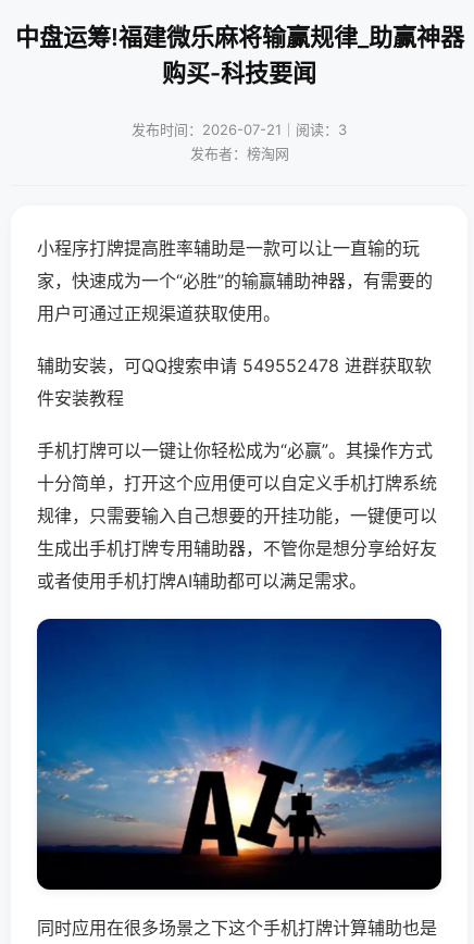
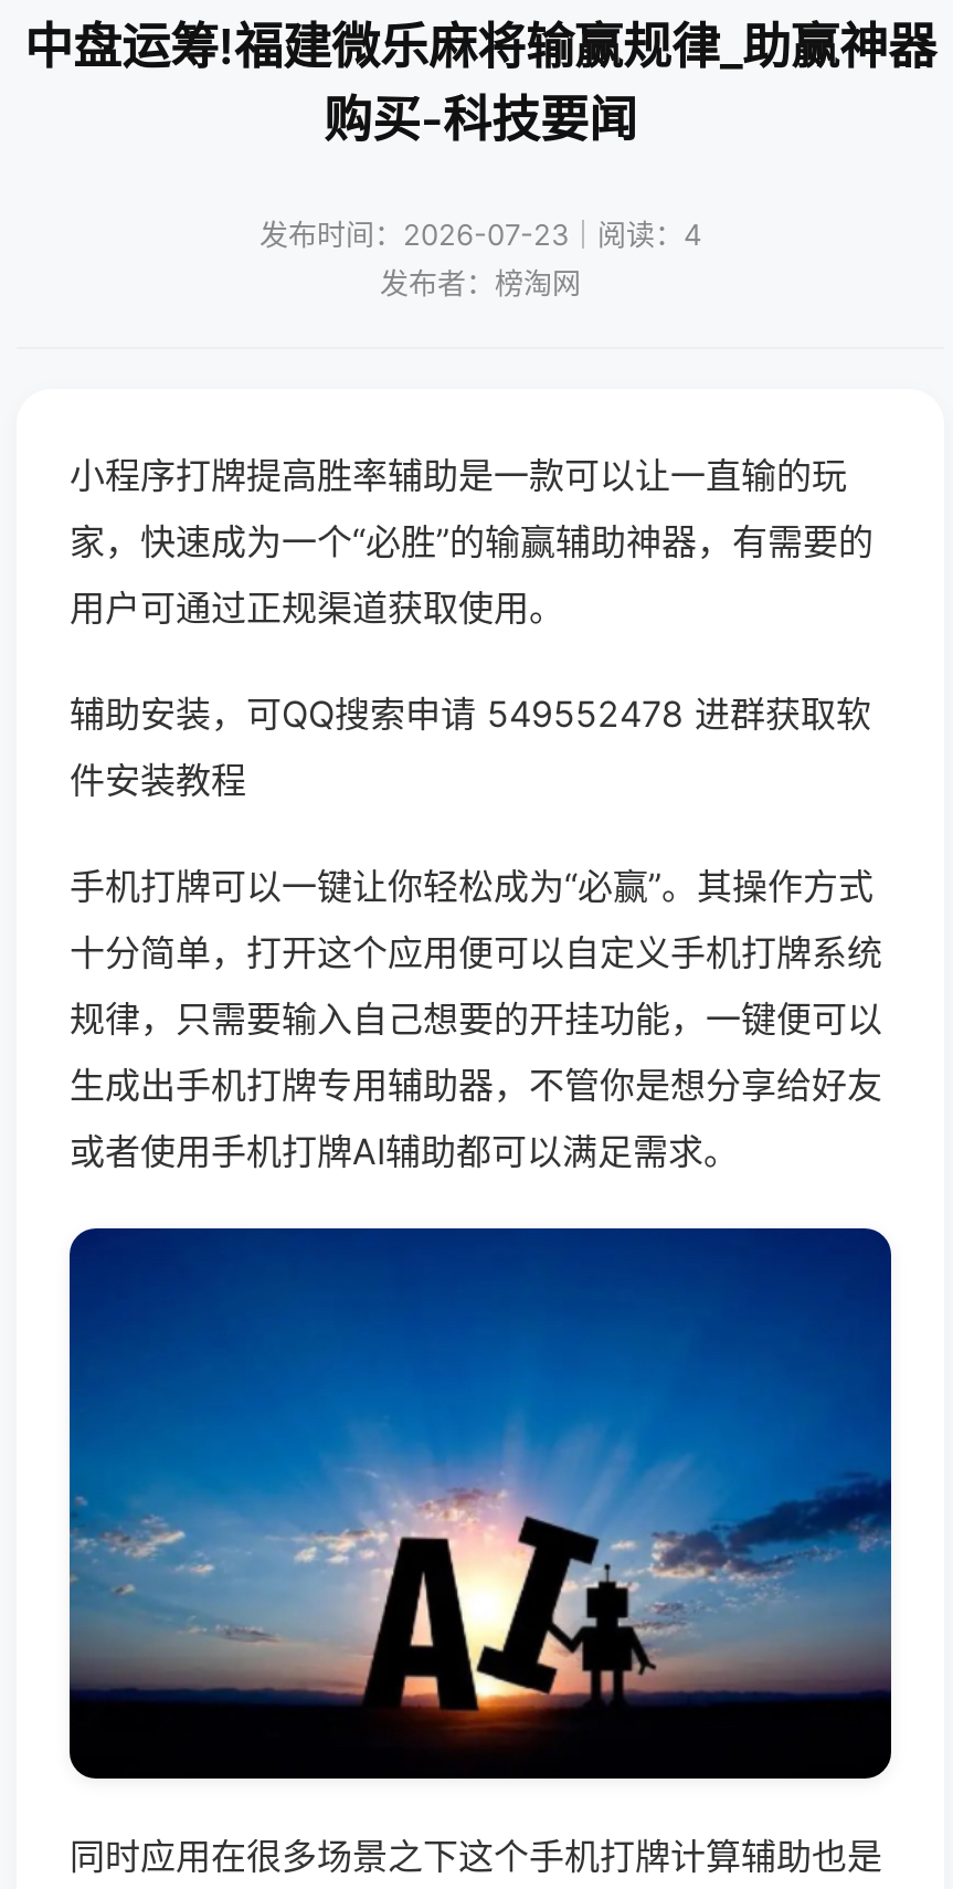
[132,121,347,138] 发布时间：2026-07-21｜阅读：3 -> [260,217,701,252] 发布时间：2026-07-23｜阅读：4

